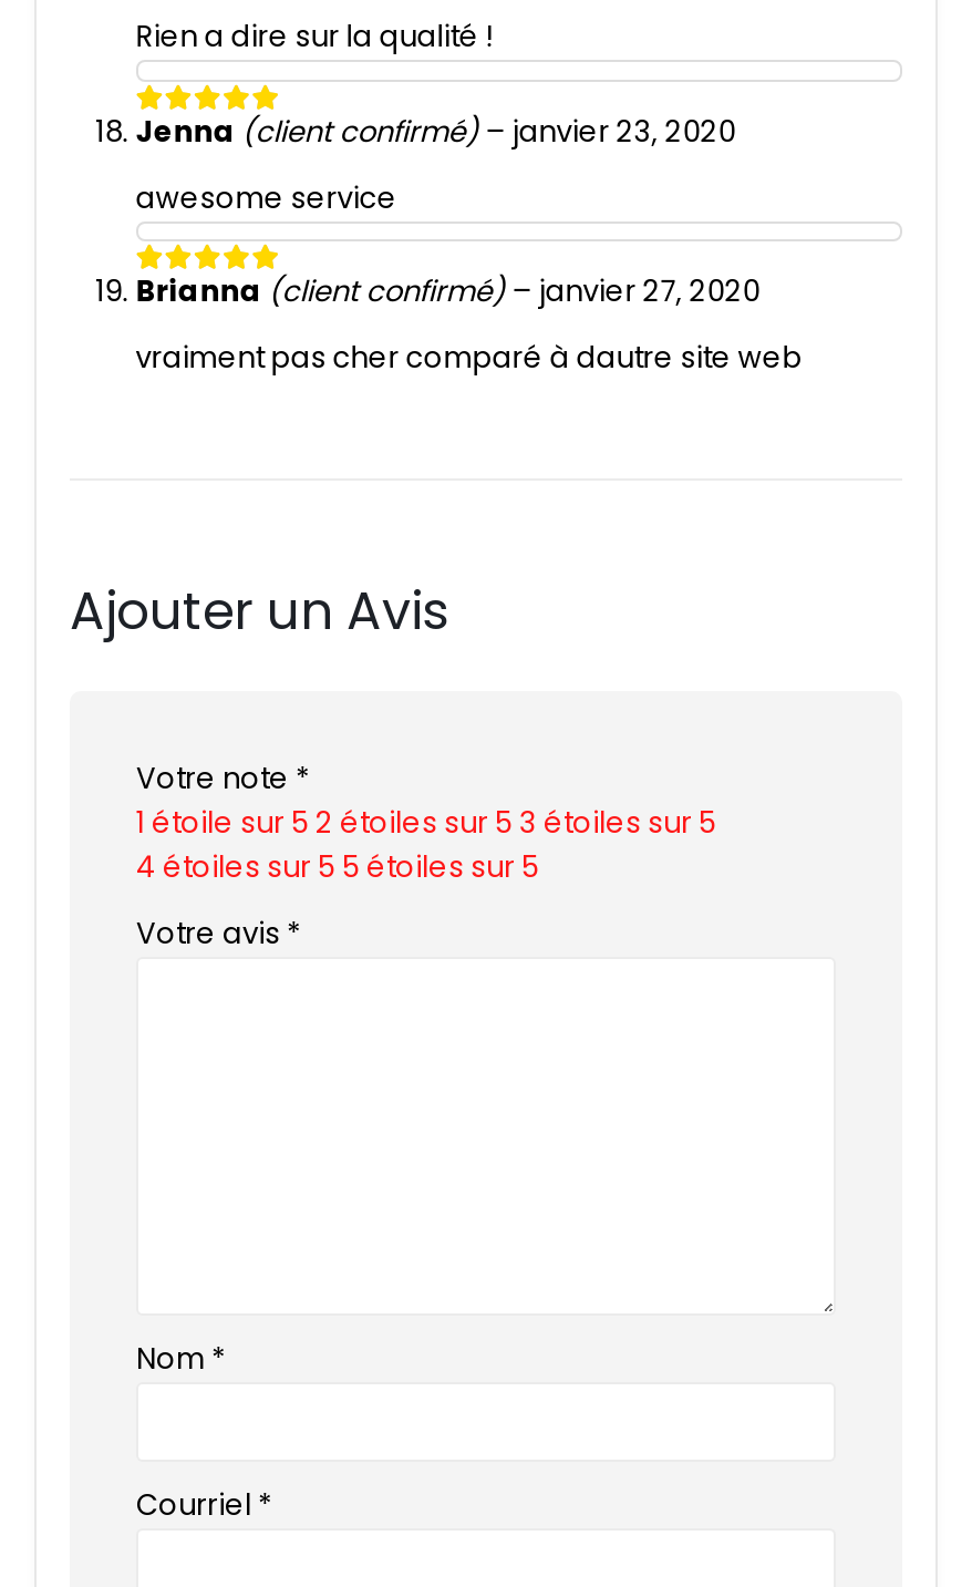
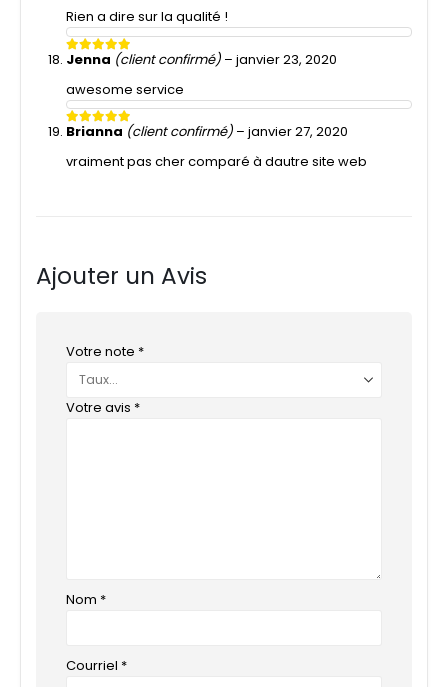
[136,802,716,888] 1 étoile sur 5 2 étoiles sur 5 3 étoiles sur 5 | 4 étoiles sur 5 5 étoiles sur 5 -> none

